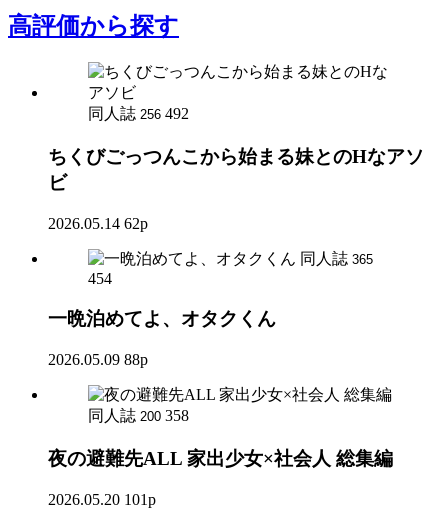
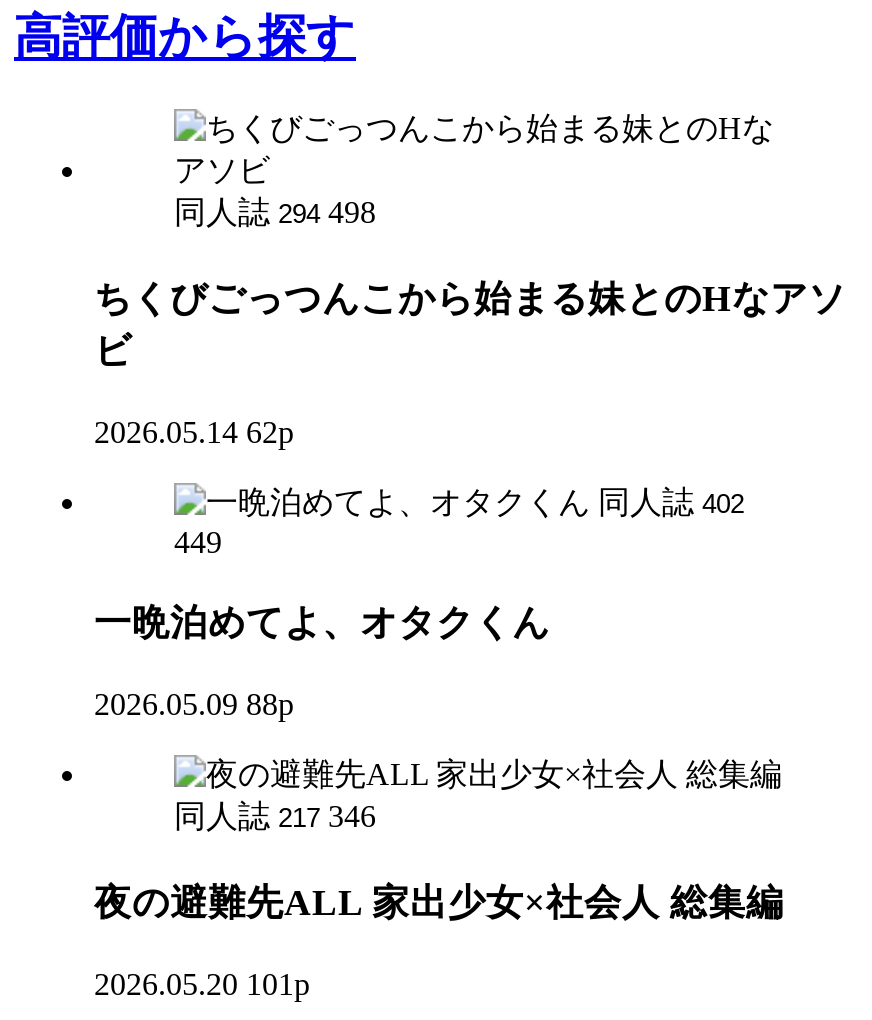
[88,105,189,122] 同人誌 256 492 -> [174,195,376,229] 同人誌 294 498
[300,250,373,267] 同人誌 365 -> [598,484,744,518] 同人誌 402
[88,270,112,287] 454 -> [174,524,222,558] 449
[88,407,189,424] 同人誌 200 358 -> [174,799,376,833] 同人誌 217 346

